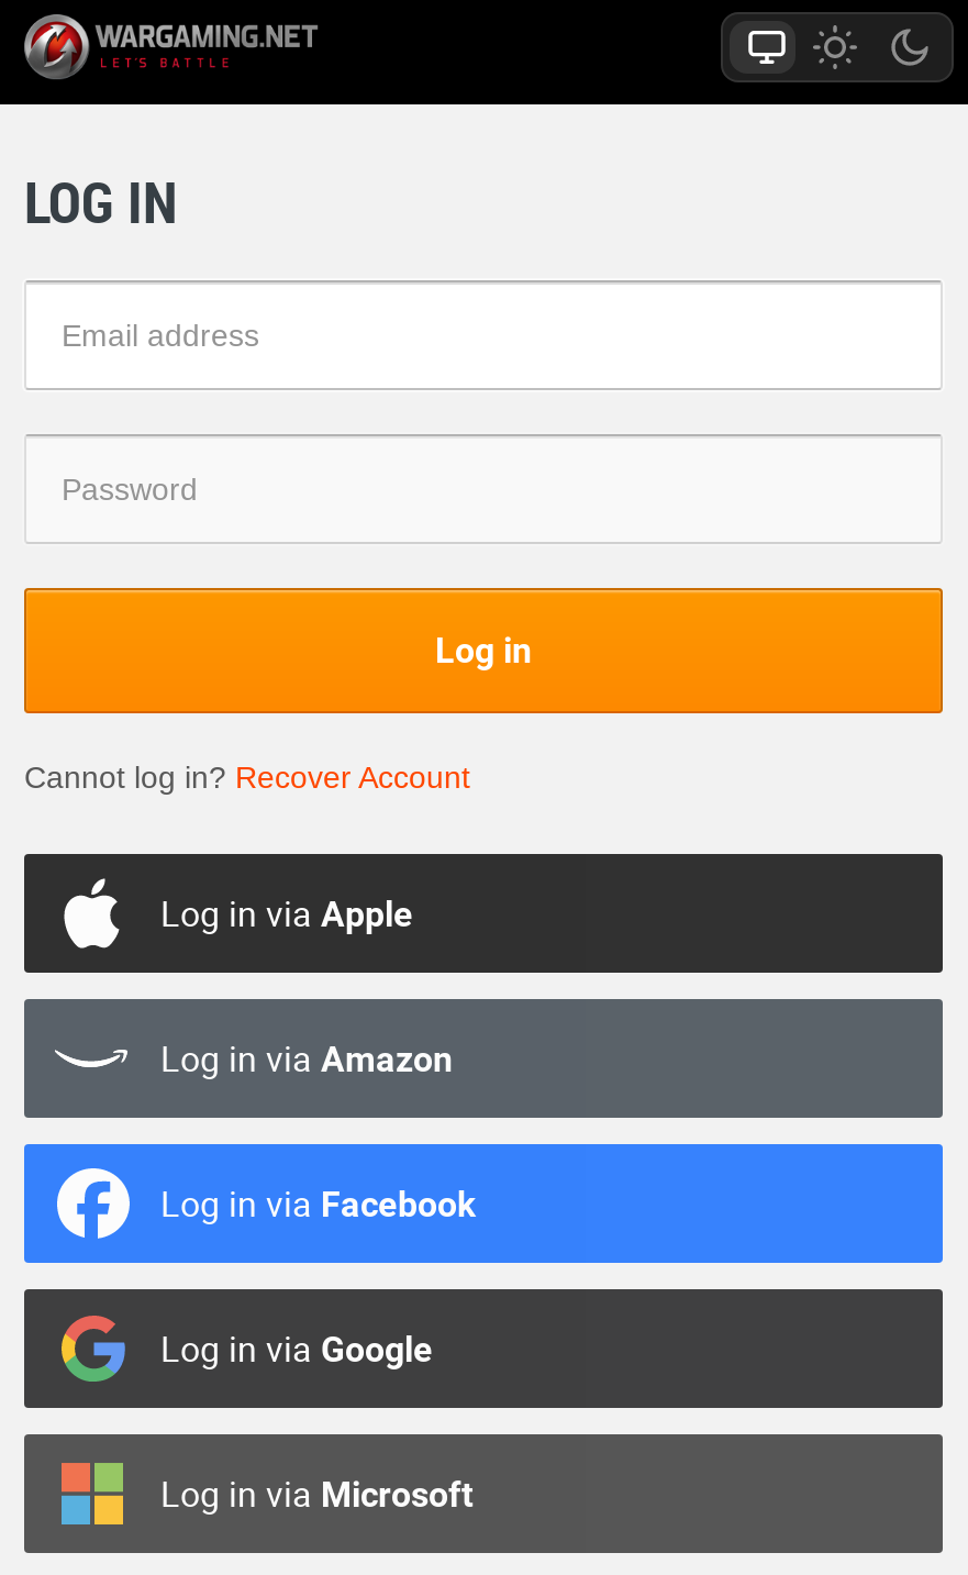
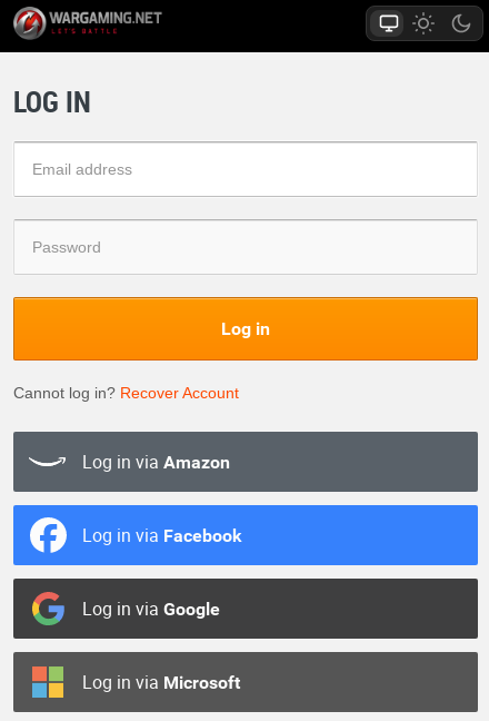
[160,888,413,936] Log in via Apple -> none

